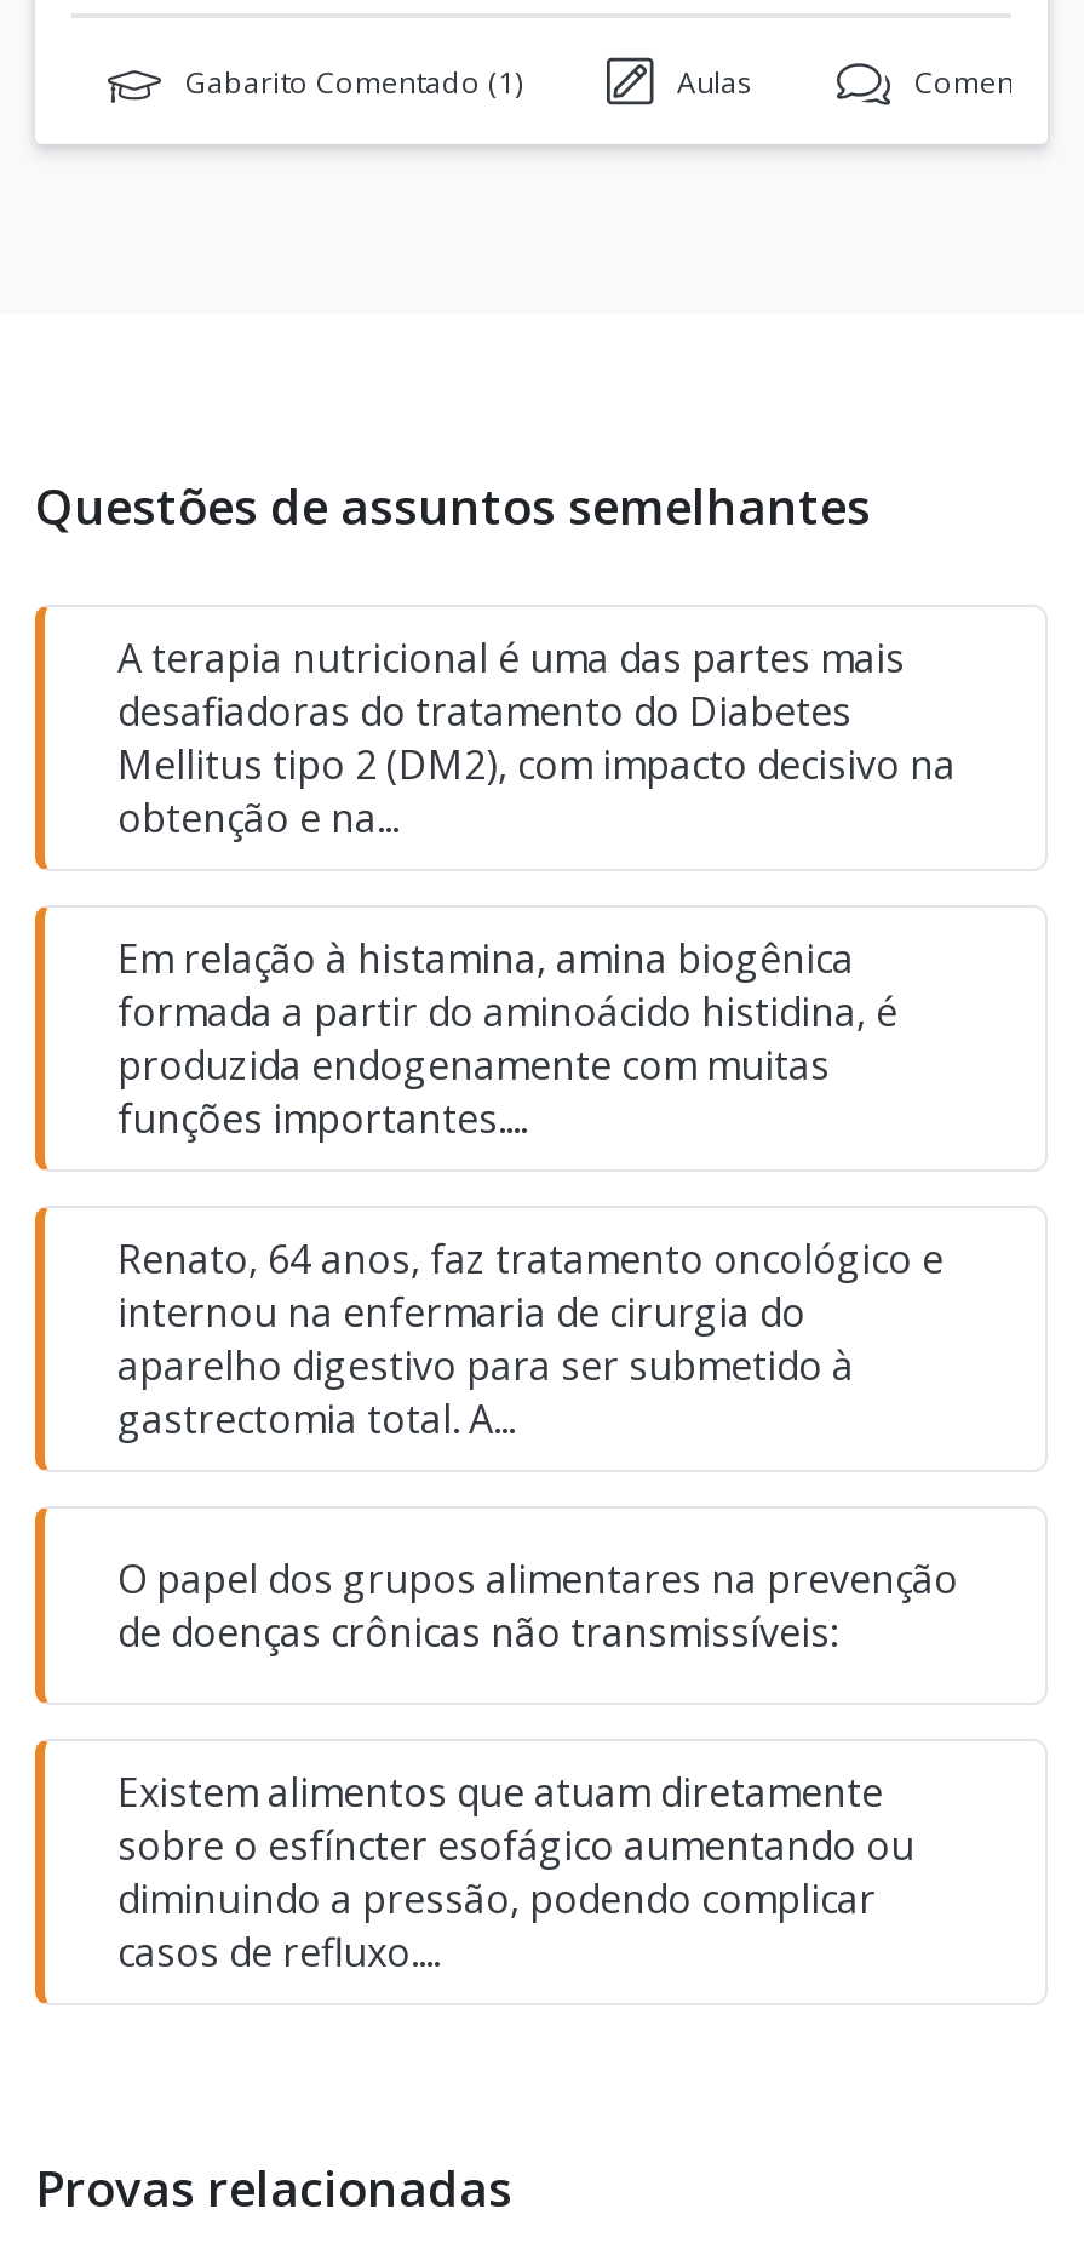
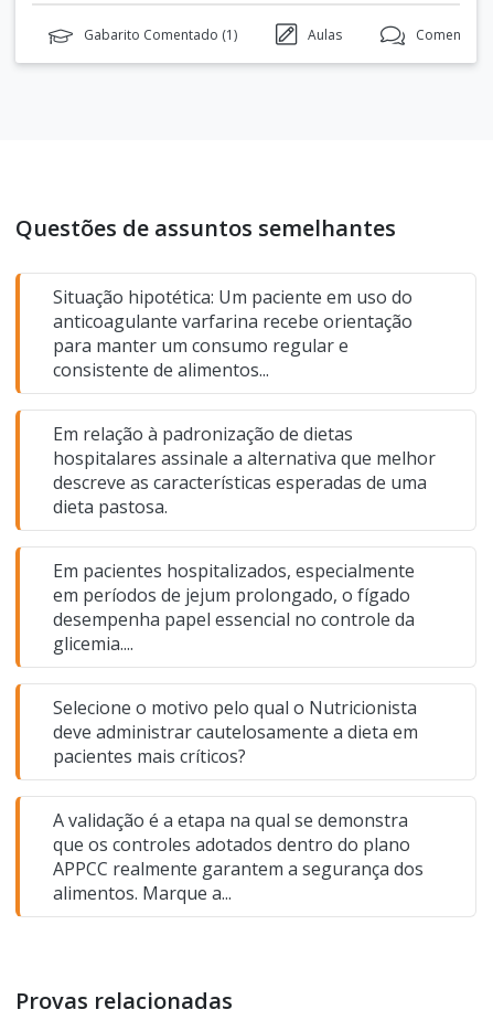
[117,631,956,845] A terapia nutricional é uma das partes mais | desafiadoras do tratamento do Diabetes | Mellitus tipo 2 (DM2), com impacto decisivo na | obtenção e na... -> [53,285,412,382] Situação hipotética: Um paciente em uso do | anticoagulante varfarina recebe orientação | para manter um consumo regular e | consistente de alimentos...
[117,932,897,1145] Em relação à histamina, amina biogênica | formada a partir do aminoácido histidina, é | produzida endogenamente com muitas | funções importantes.... -> [53,422,436,519] Em relação à padronização de dietas | hospitalares assinale a alternativa que melhor | descreve as características esperadas de uma | dieta pastosa.
[117,1232,944,1446] Renato, 64 anos, faz tratamento oncológico e | internou na enfermaria de cirurgia do | aparelho digestivo para ser submetido à | gastrectomia total. A... -> [53,559,415,656] Em pacientes hospitalizados, especialmente | em períodos de jejum prolongado, o fígado | desempenha papel essencial no controle da | glicemia....
[117,1552,958,1659] O papel dos grupos alimentares na prevenção | de doenças crônicas não transmissíveis: -> [53,695,418,768] Selecione o motivo pelo qual o Nutricionista | deve administrar cautelosamente a dieta em | pacientes mais críticos?
[117,1766,914,1979] Existem alimentos que atuam diretamente | sobre o esfíncter esofágico aumentando ou | diminuindo a pressão, podendo complicar | casos de refluxo.... -> [53,808,424,905] A validação é a etapa na qual se demonstra | que os controles adotados dentro do plano | APPCC realmente garantem a segurança dos | alimentos. Marque a...

